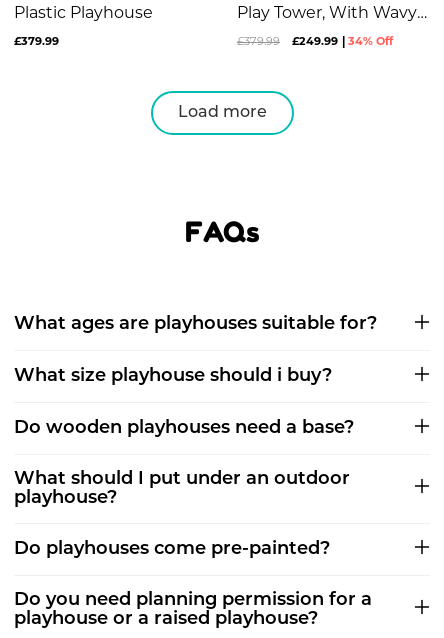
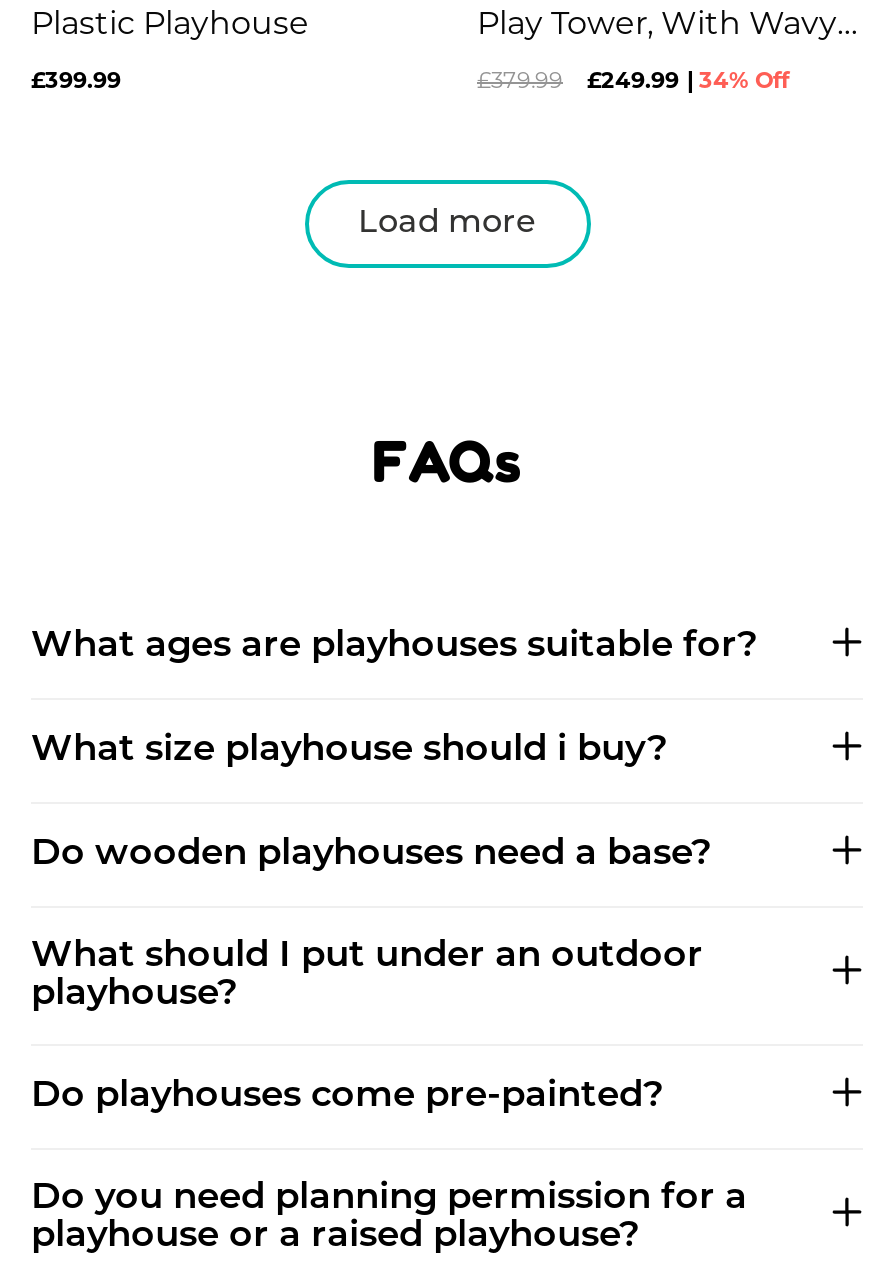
[14,37,59,48] £379.99 -> [31,72,121,94] £399.99

